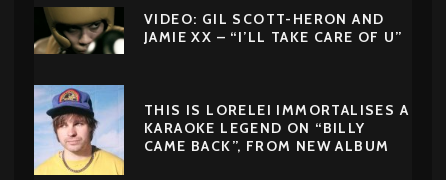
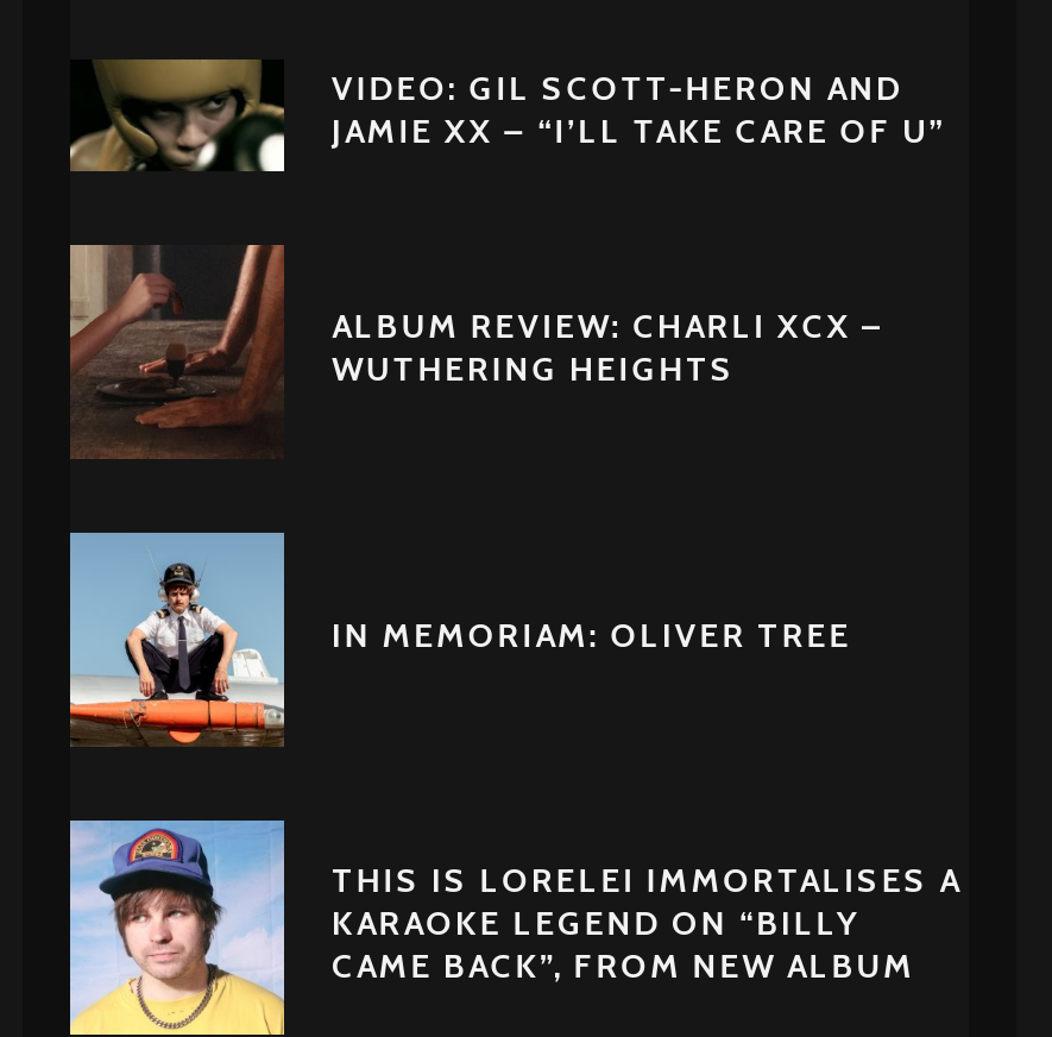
none -> [68,243,884,459] [image] | ALBUM REVIEW: CHARLI XCX – | WUTHERING HEIGHTS
none -> [68,530,851,747] [image] | IN MEMORIAM: OLIVER TREE

